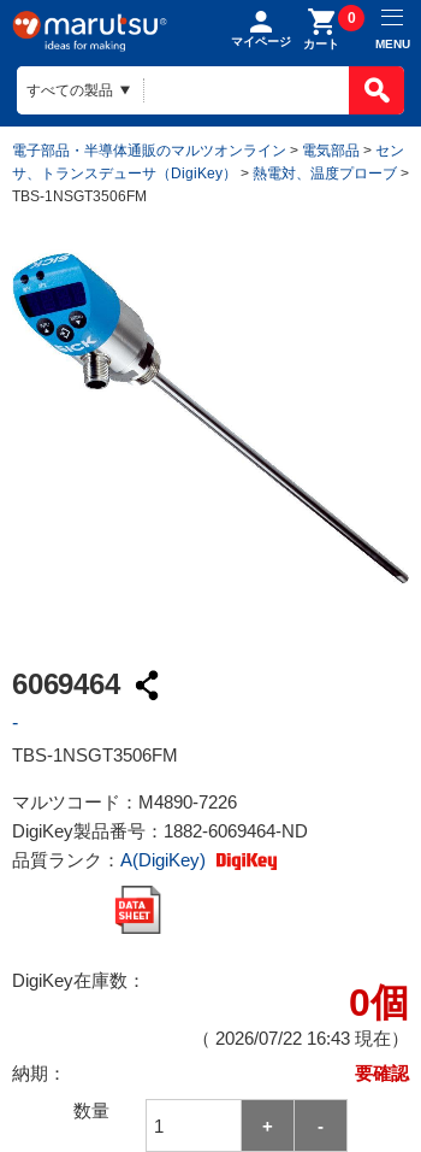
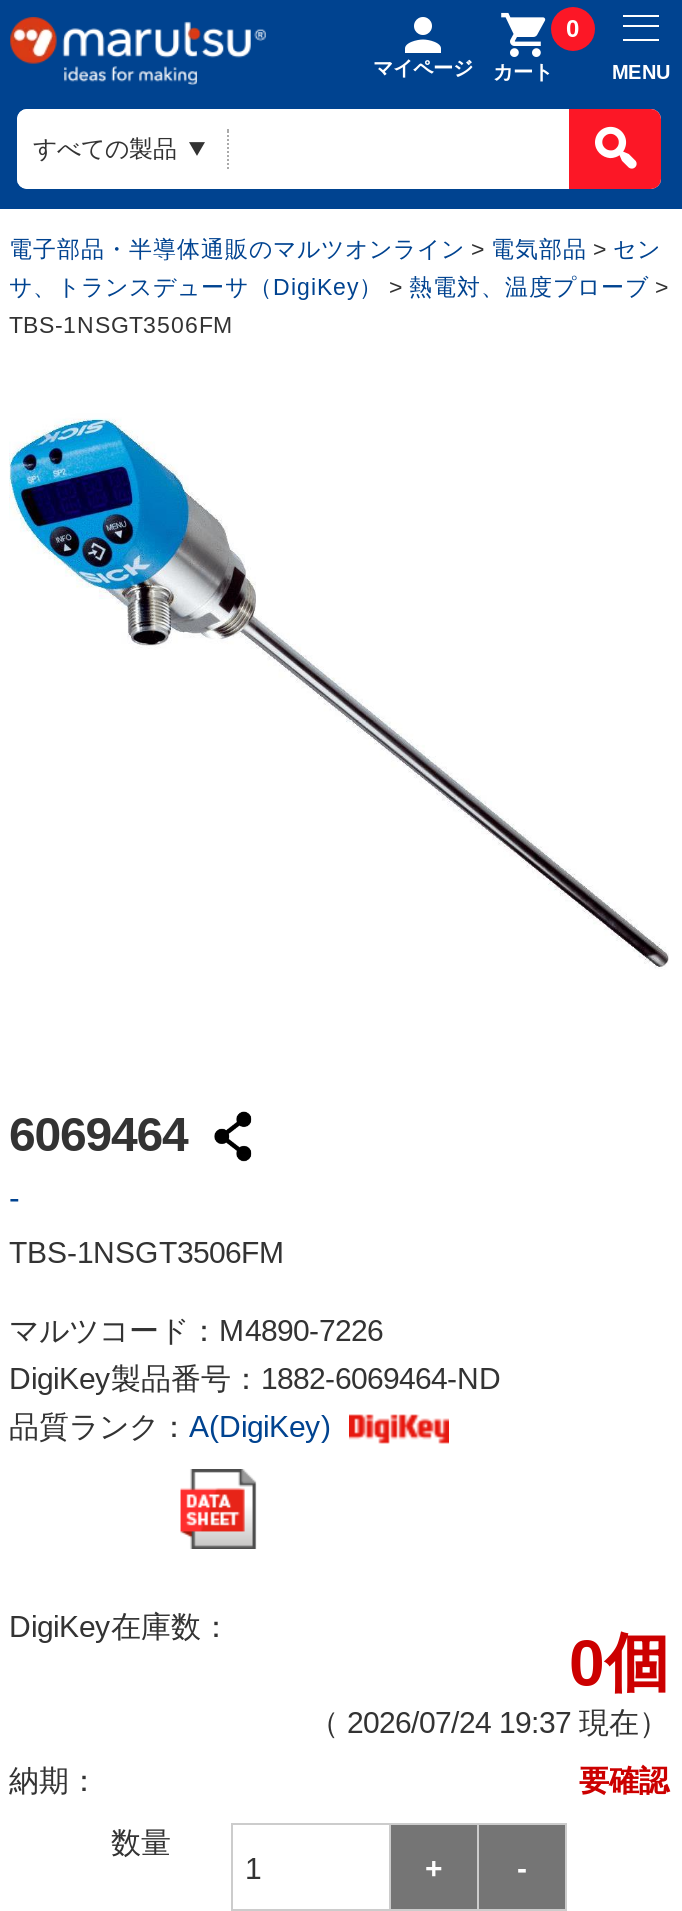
[192,1028,409,1048] （ 2026/07/22 16:43 現在） -> [309,1705,669,1739] （ 2026/07/24 19:37 現在）

